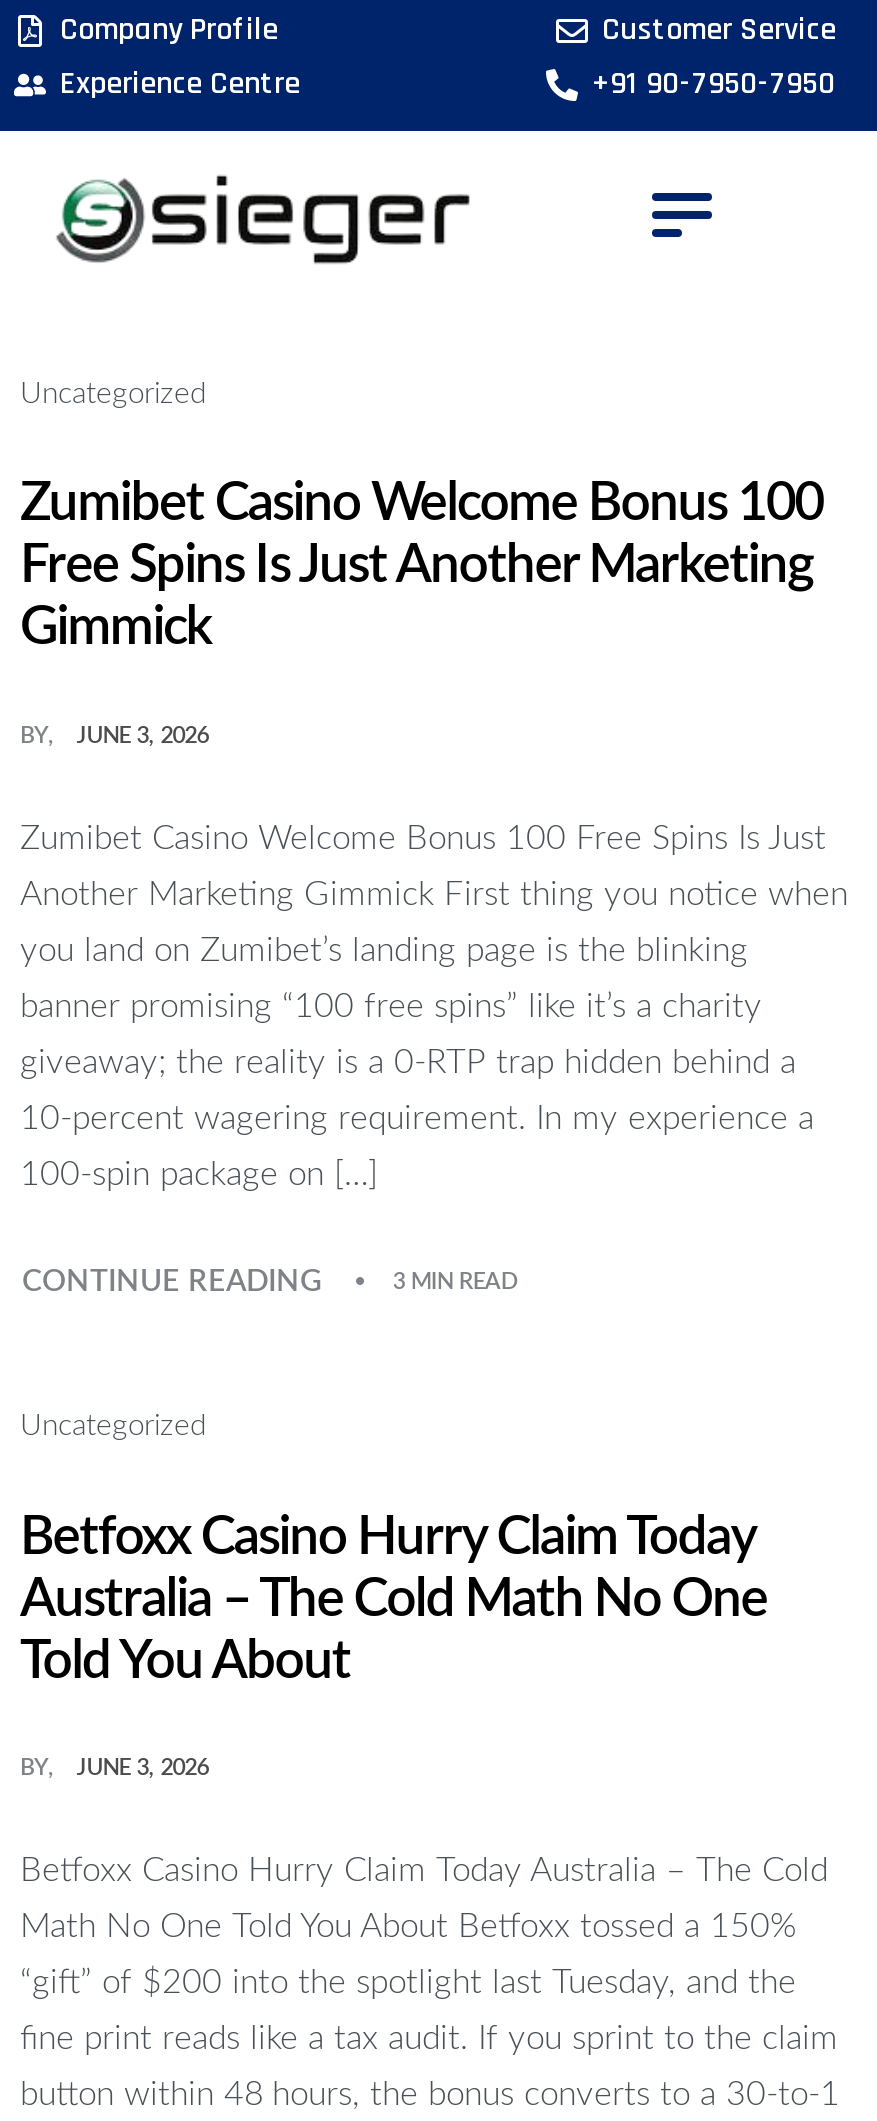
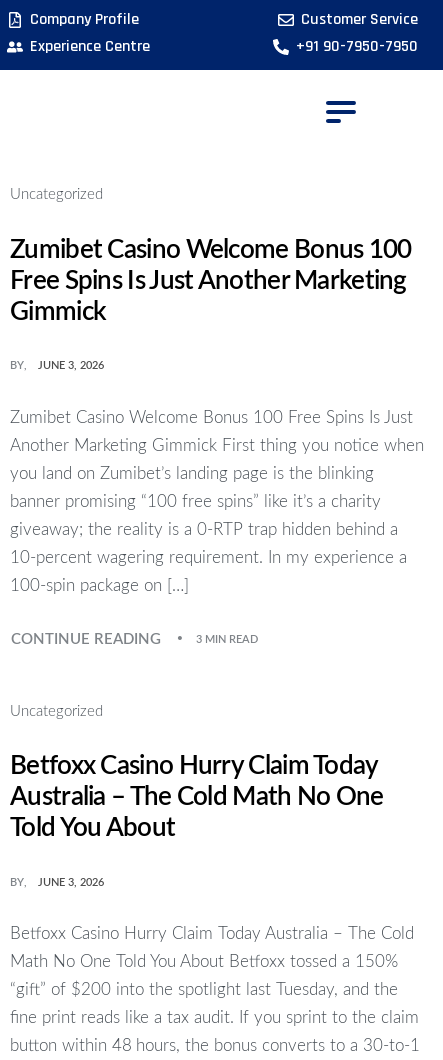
[56,173,472,265] [image] -> none

